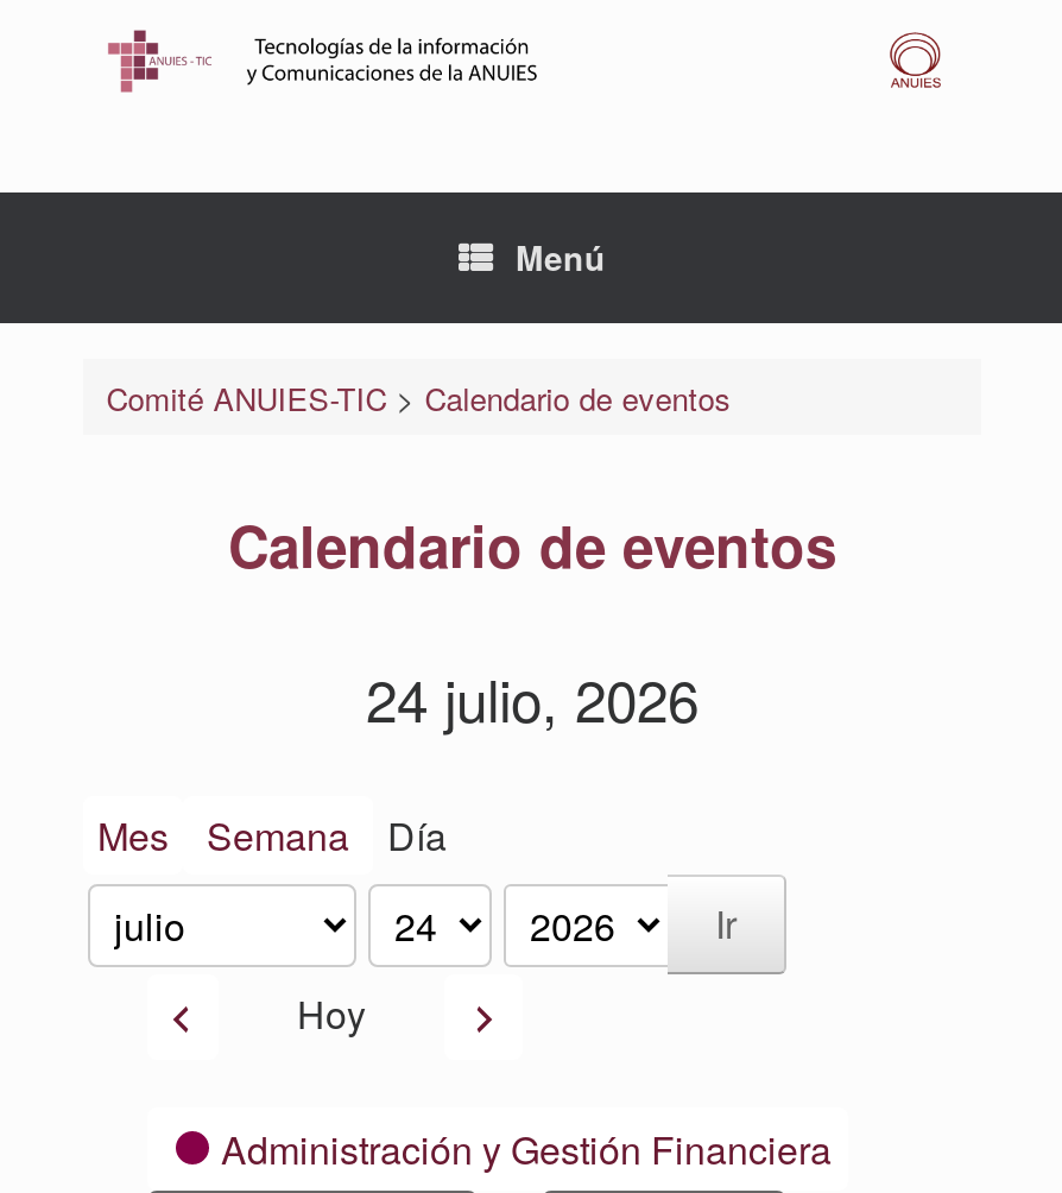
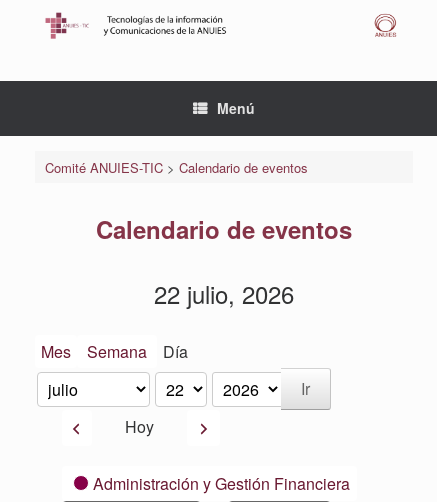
[366,657,698,740] 24 julio, 2026 -> [154,276,294,311] 22 julio, 2026

